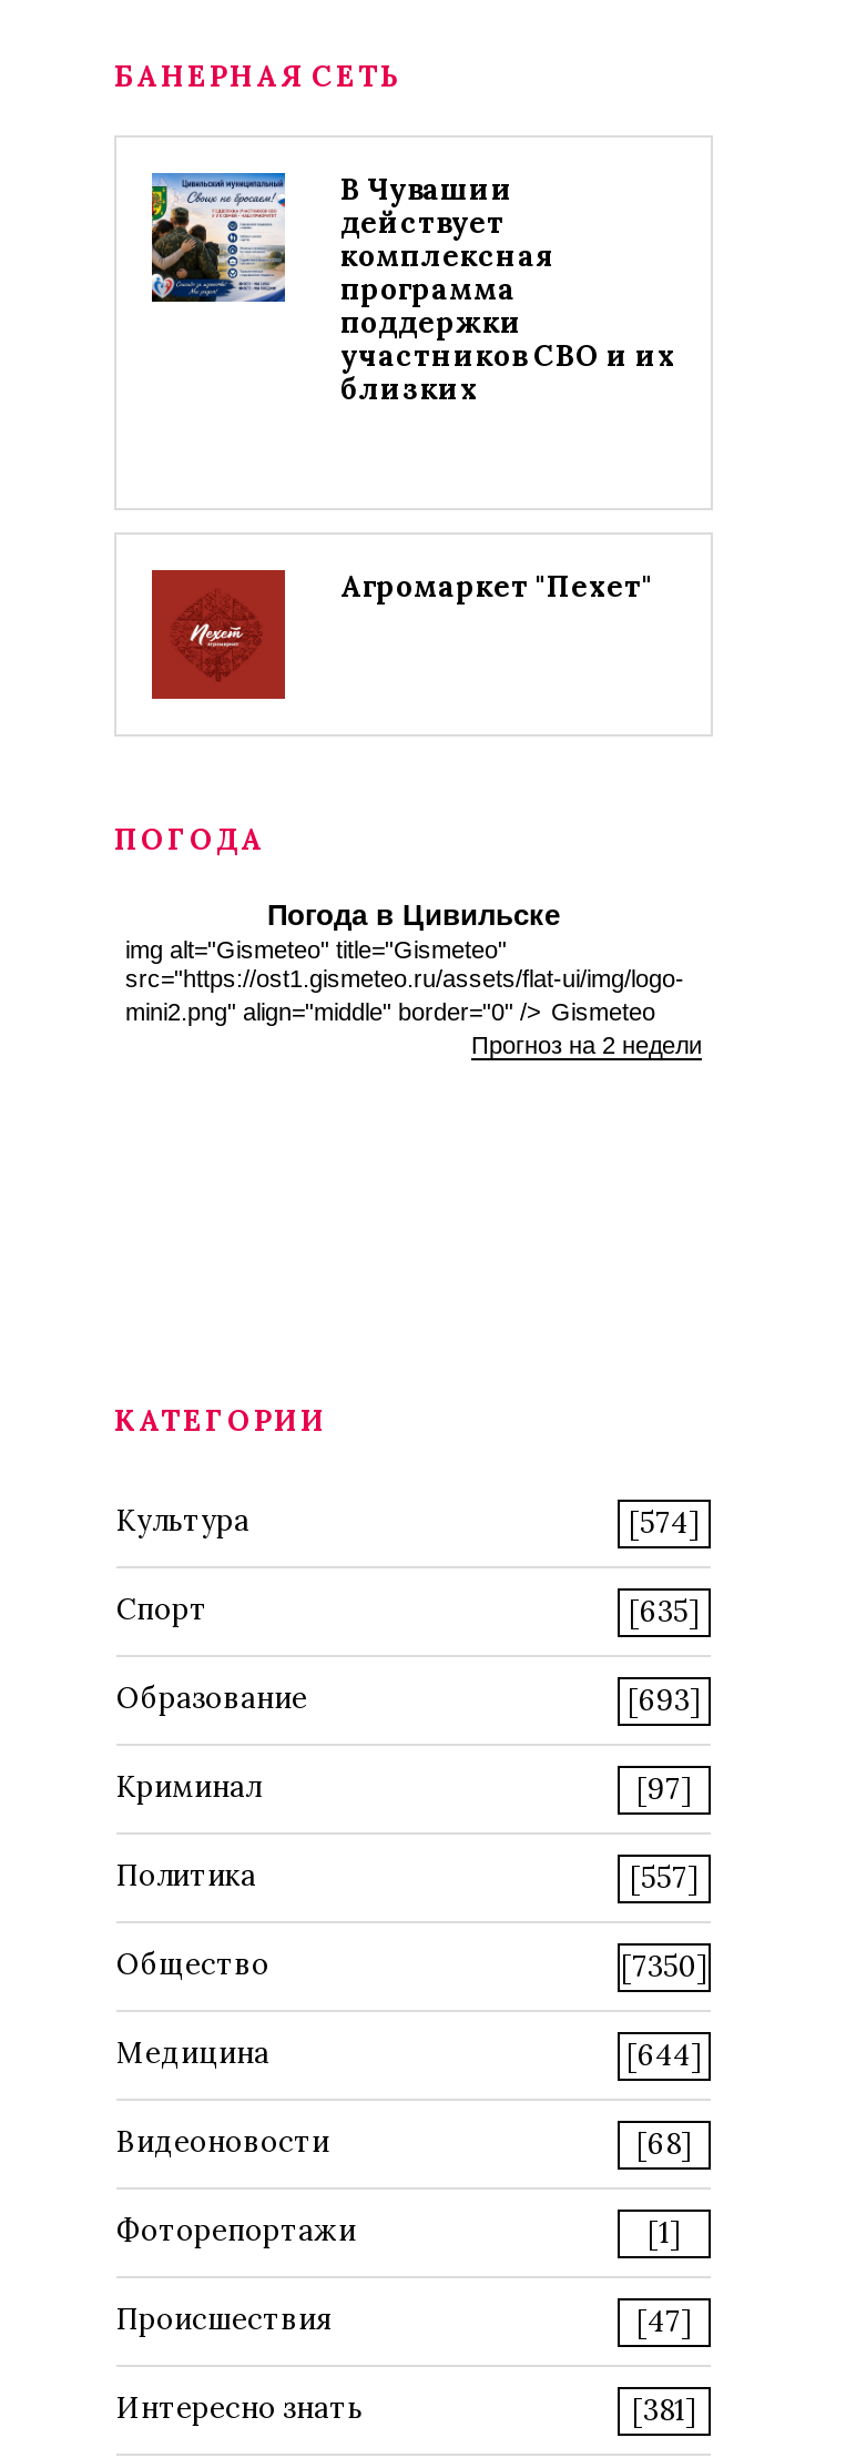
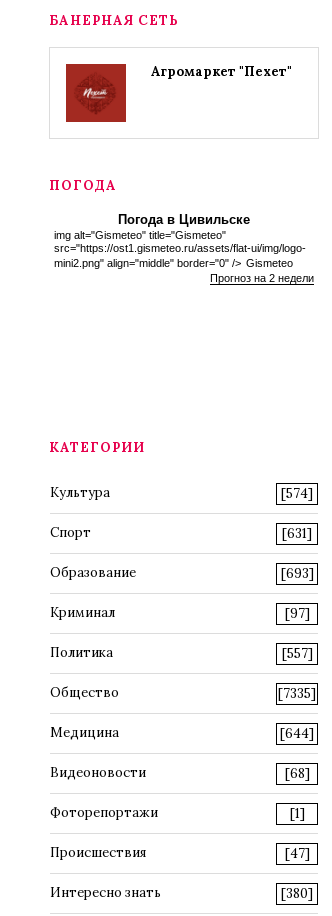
[150,171,675,408] [image] | В Чувашии | действует | комплексная | программа | поддержки | участников СВО и их | близких -> none
[629,1593,700,1631] [635] -> [282,525,312,542] [631]
[621,1948,707,1985] [7350] -> [278,685,316,702] [7335]
[632,2391,696,2429] [381] -> [281,885,313,902] [380]

